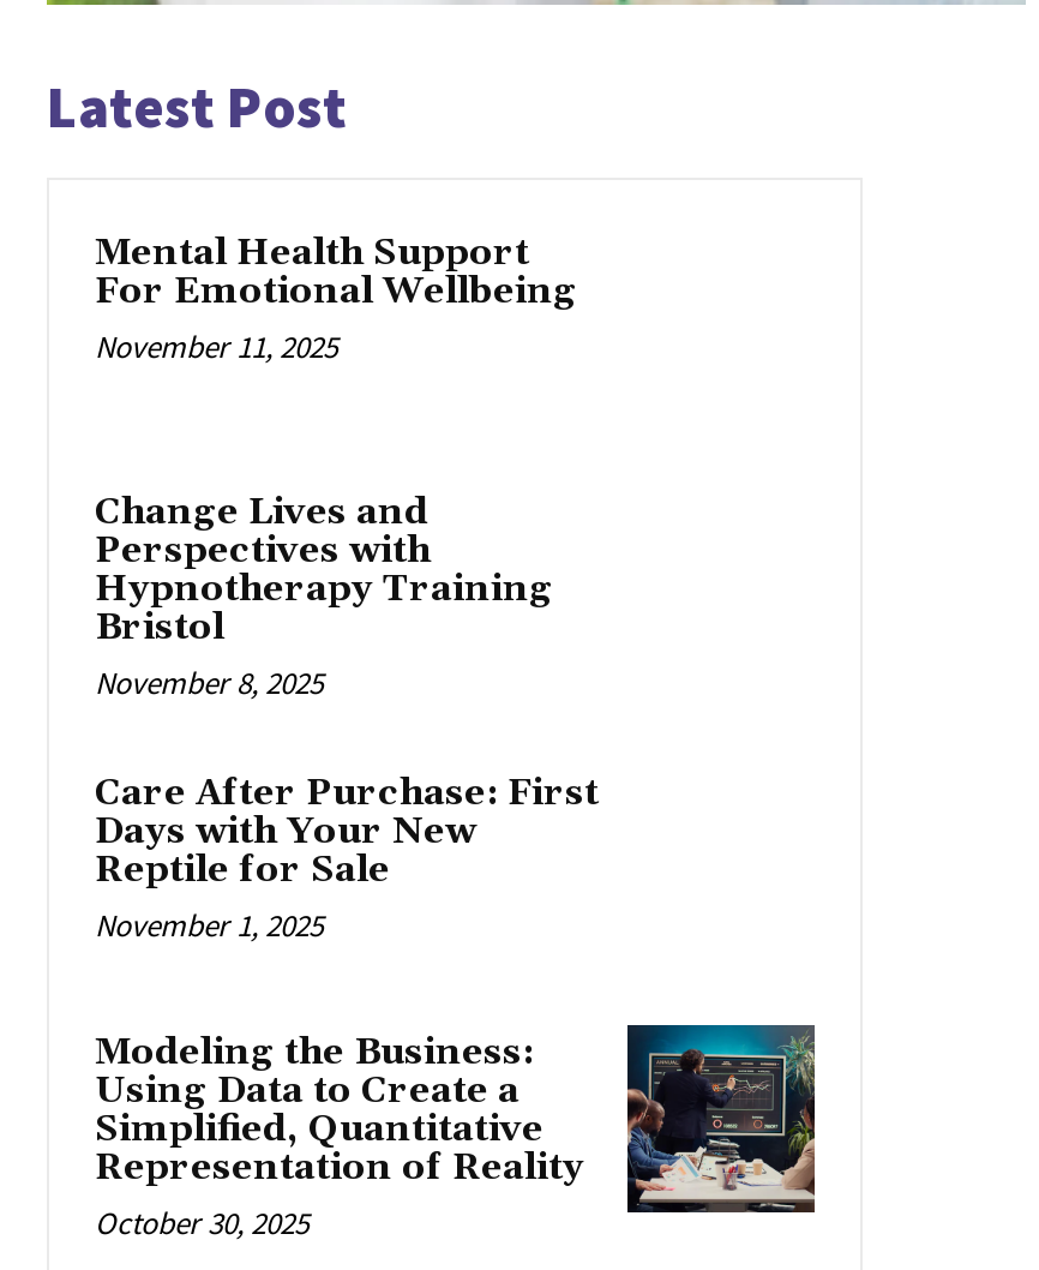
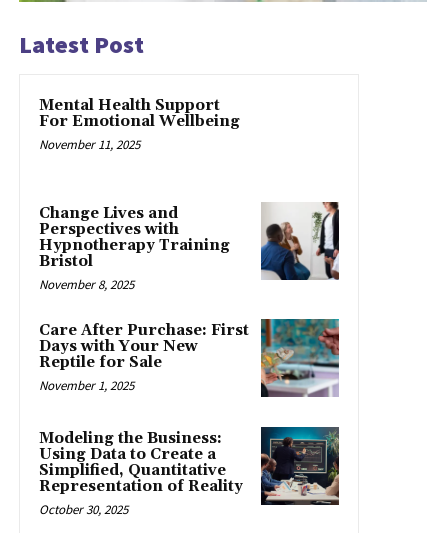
none -> [260,201,340,281] [image]
none -> [260,318,340,398] [image]

